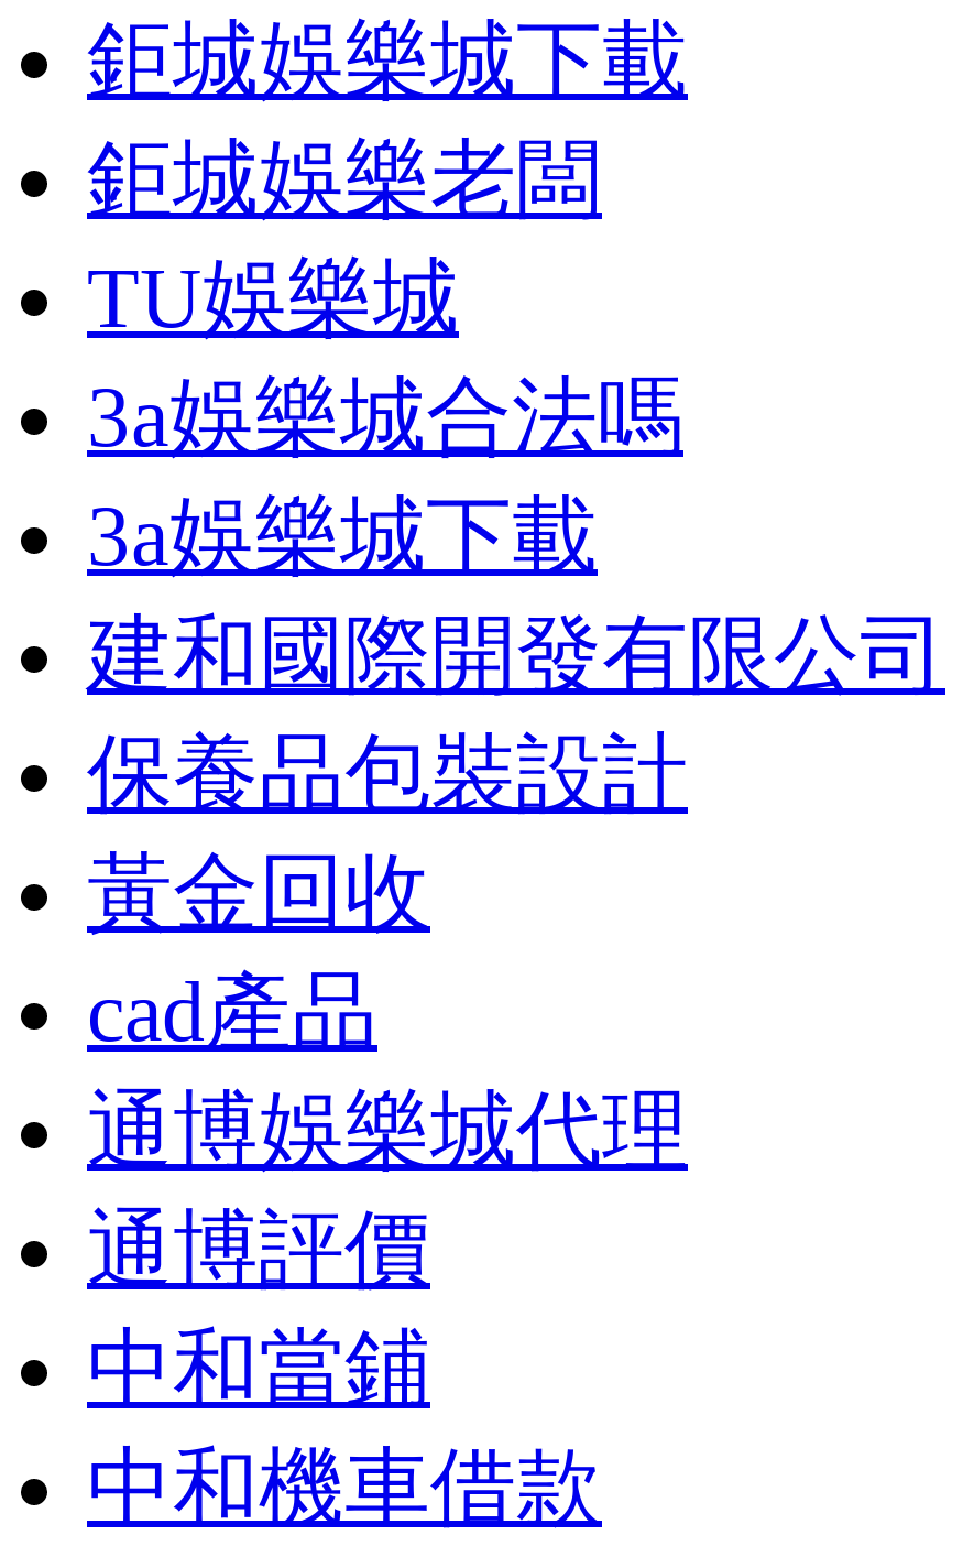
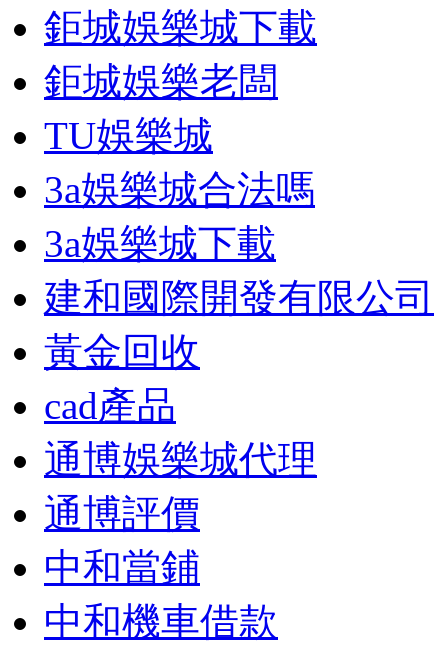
[87,726,688,820] 保養品包裝設計 -> none

